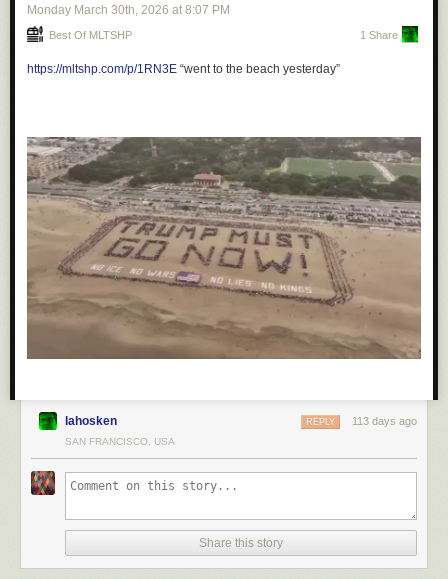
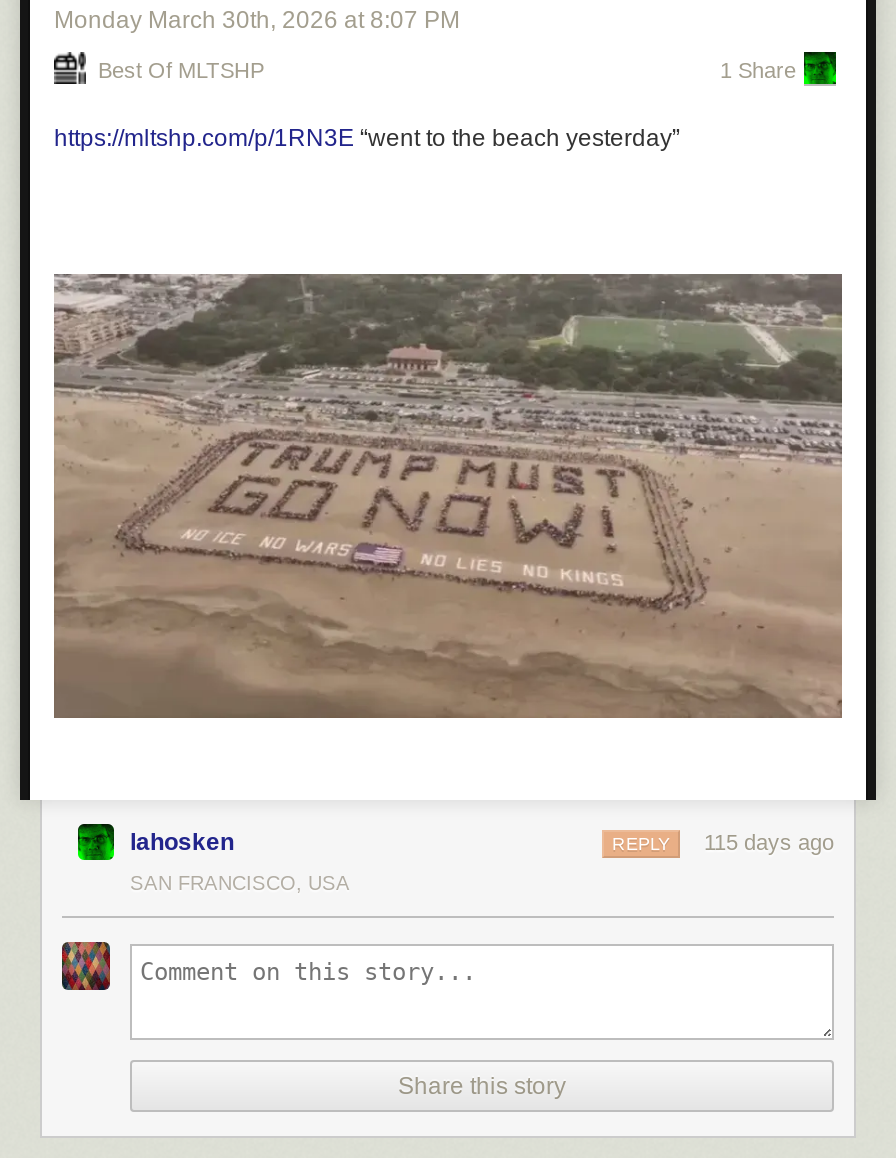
[306,415,417,427] REPLY 113 days ago -> [612,829,834,853] REPLY 115 days ago

